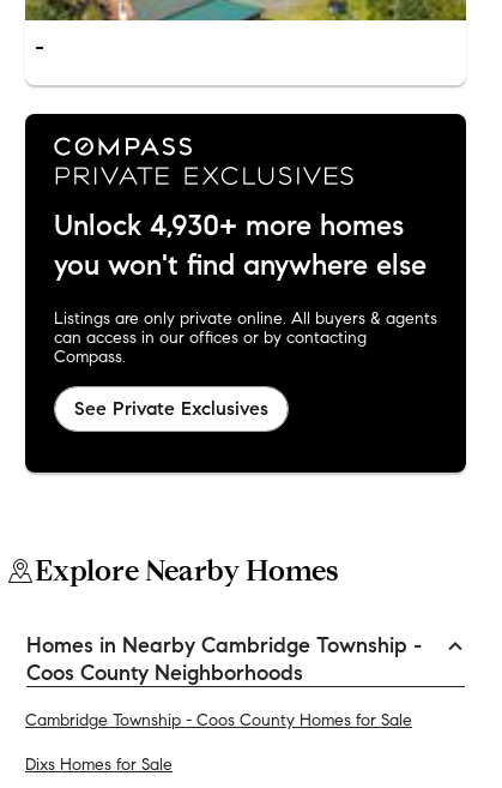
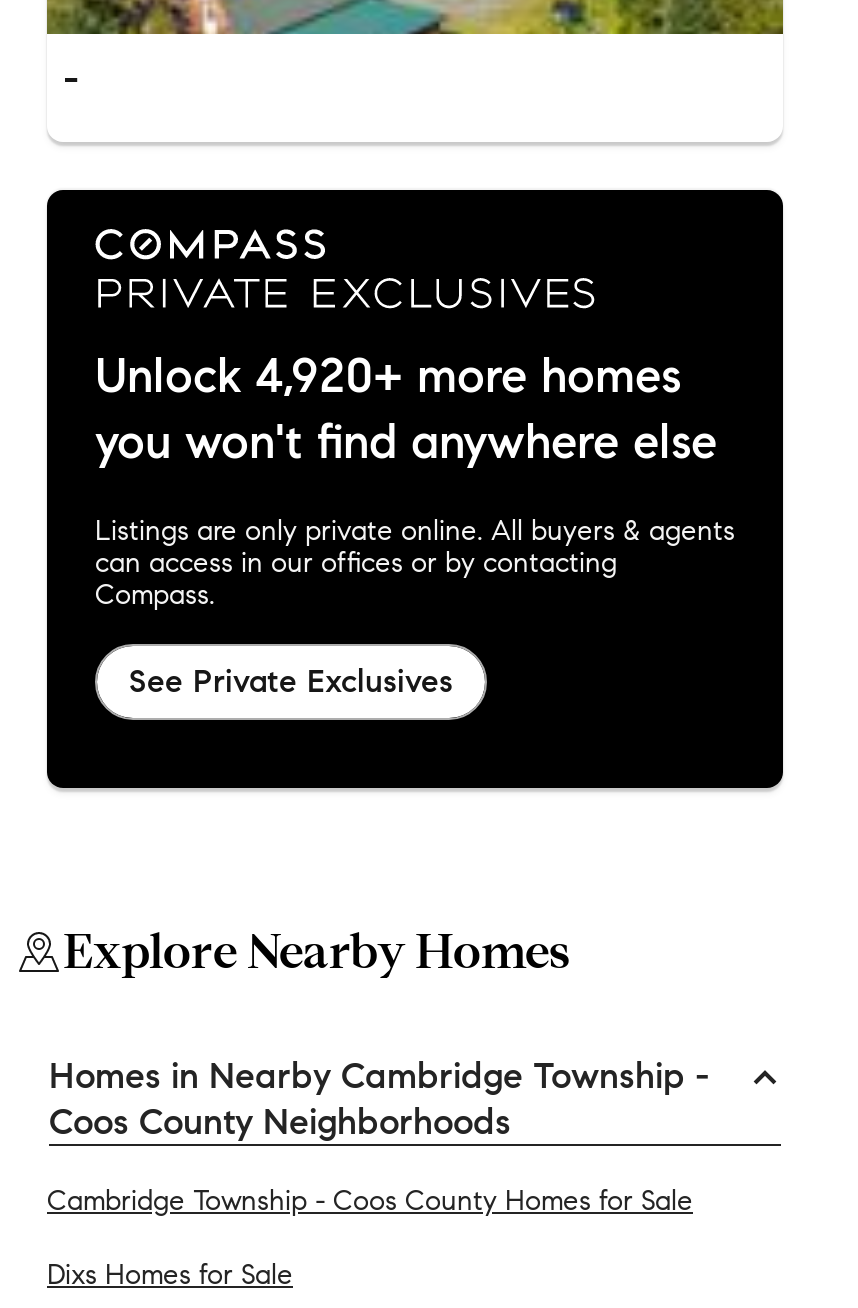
[54,208,404,244] Unlock 4,930+ more homes -> [95,347,681,407] Unlock 4,920+ more homes

